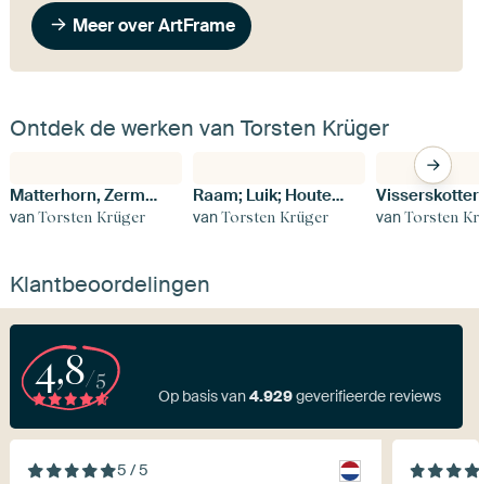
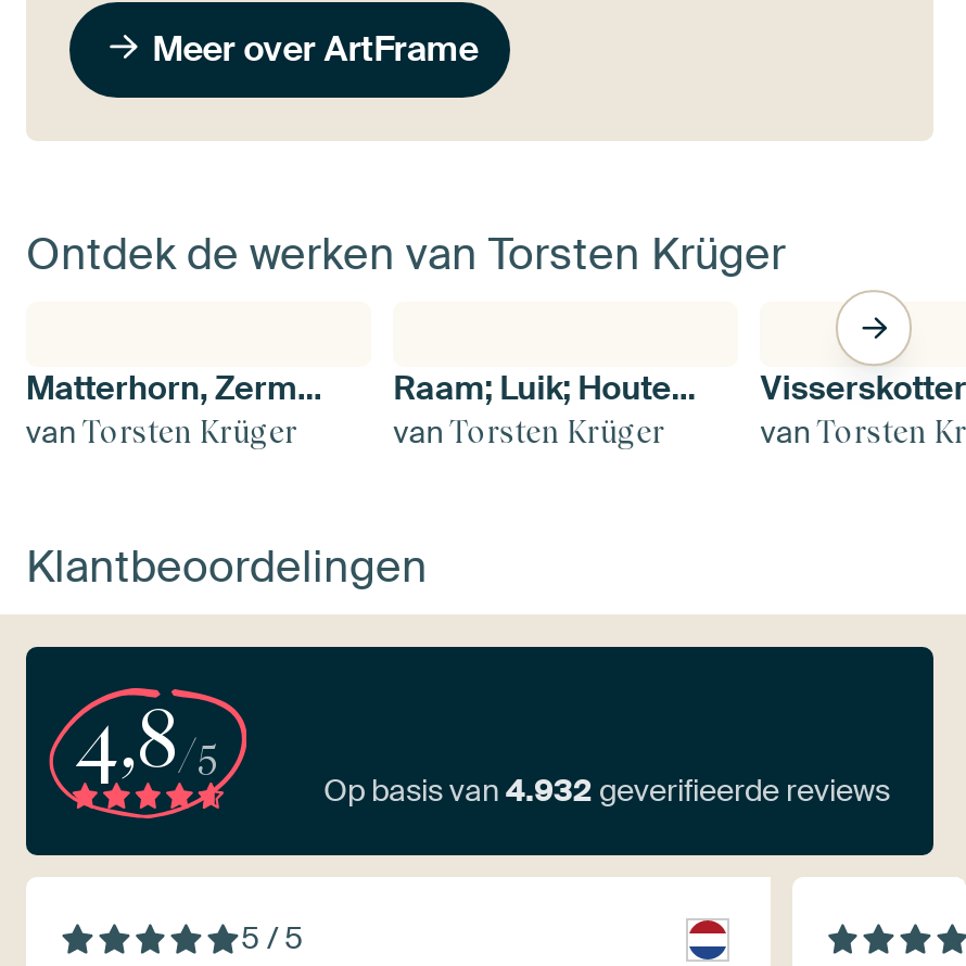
[158,386,441,405] Op basis van 4.929 geverifieerde reviews -> [323,770,890,809] Op basis van 4.932 geverifieerde reviews

